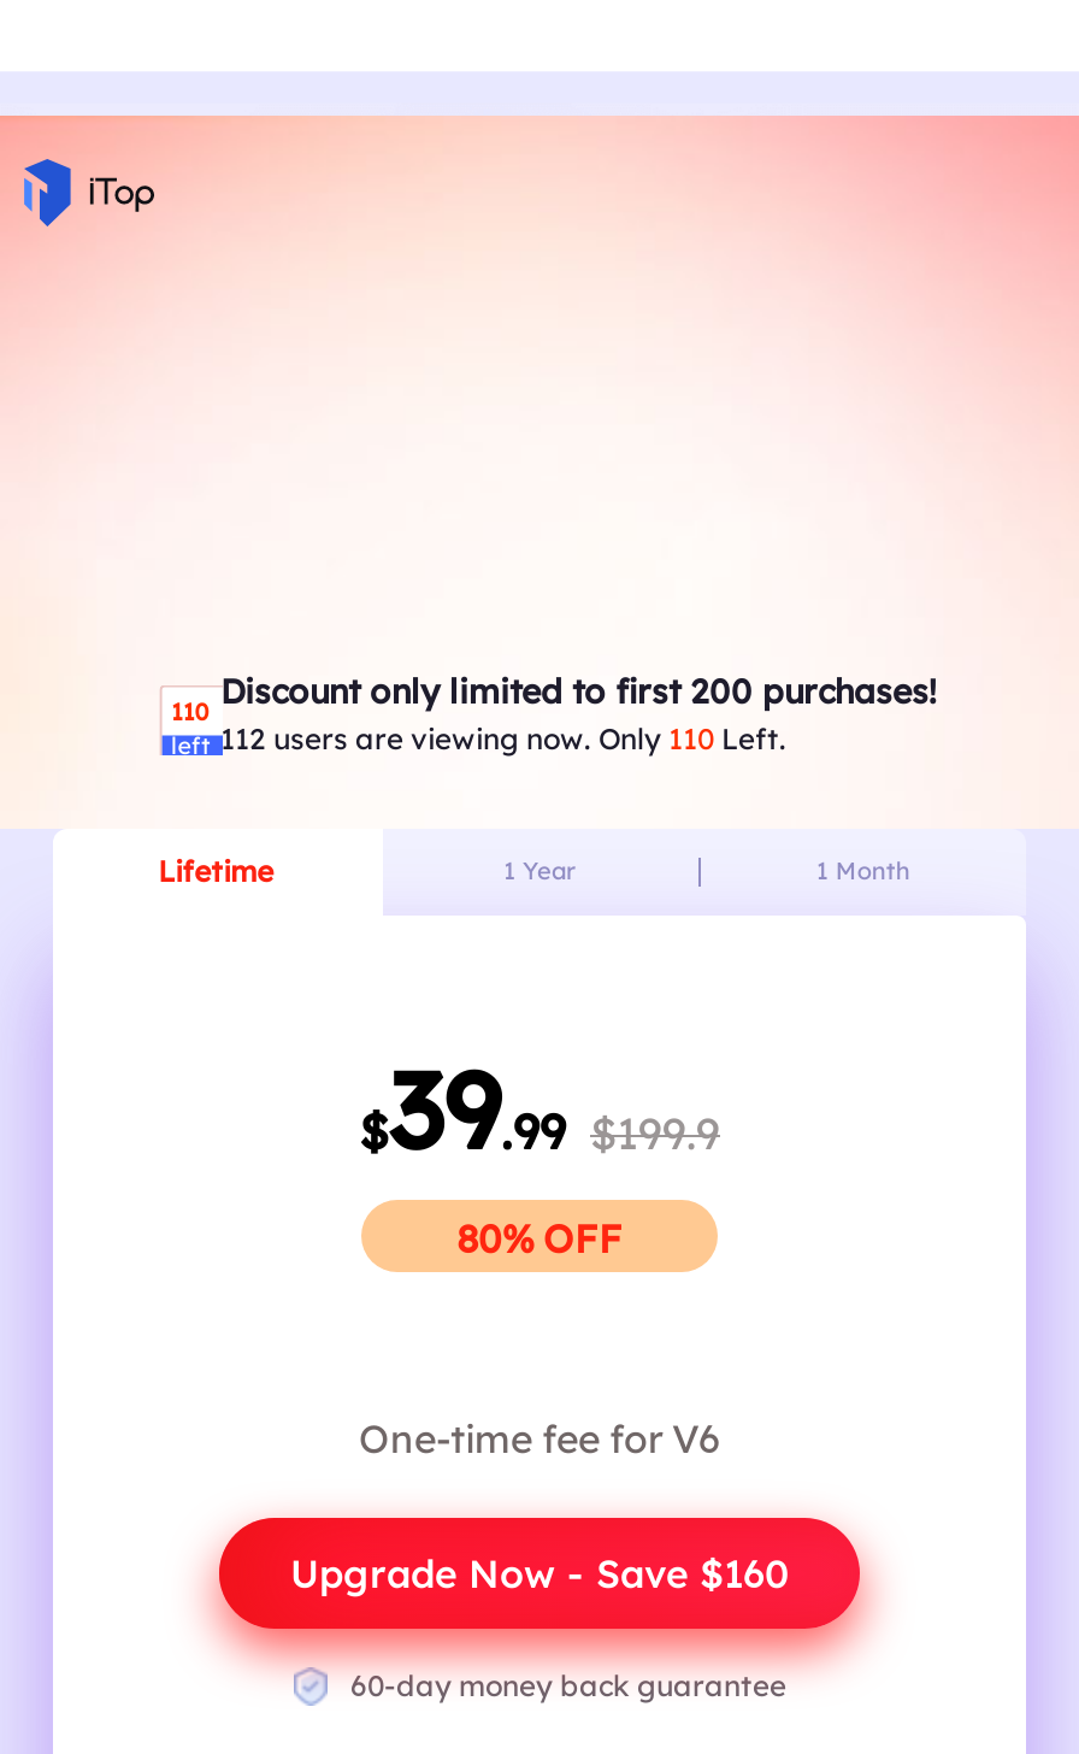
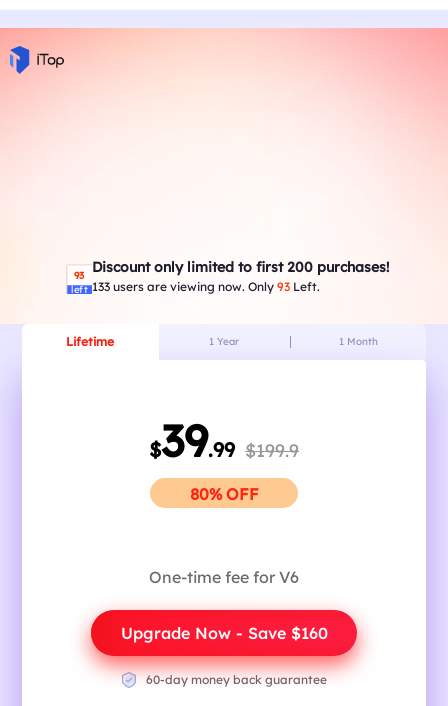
[170,669,936,727] 110 Discount only limited to first 200 purchases! -> [73,257,388,282] 93 Discount only limited to first 200 purchases!
[220,719,786,755] 112 users are viewing now. Only 110 Left. -> [91,278,319,293] 133 users are viewing now. Only 93 Left.

